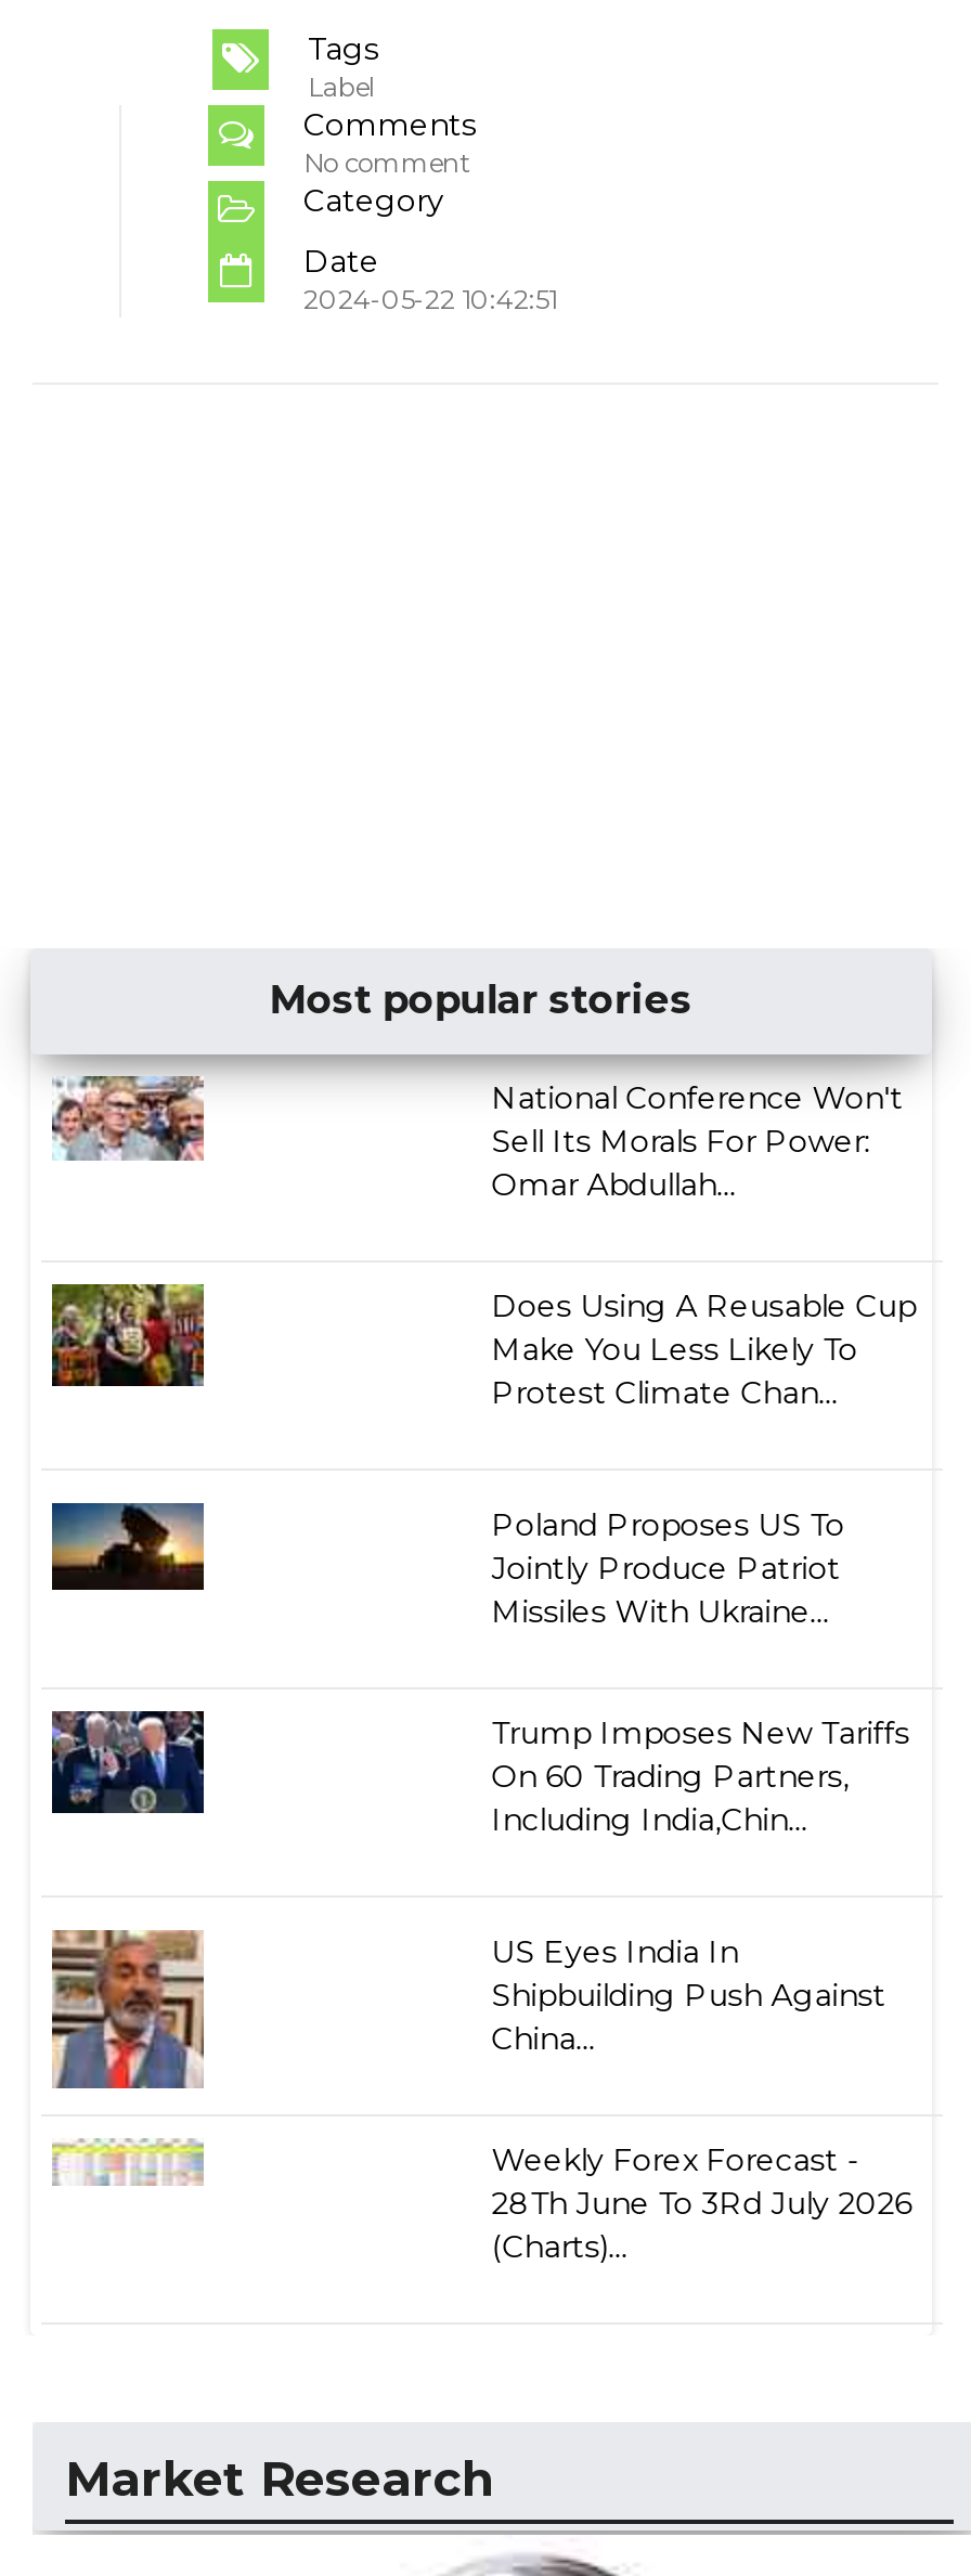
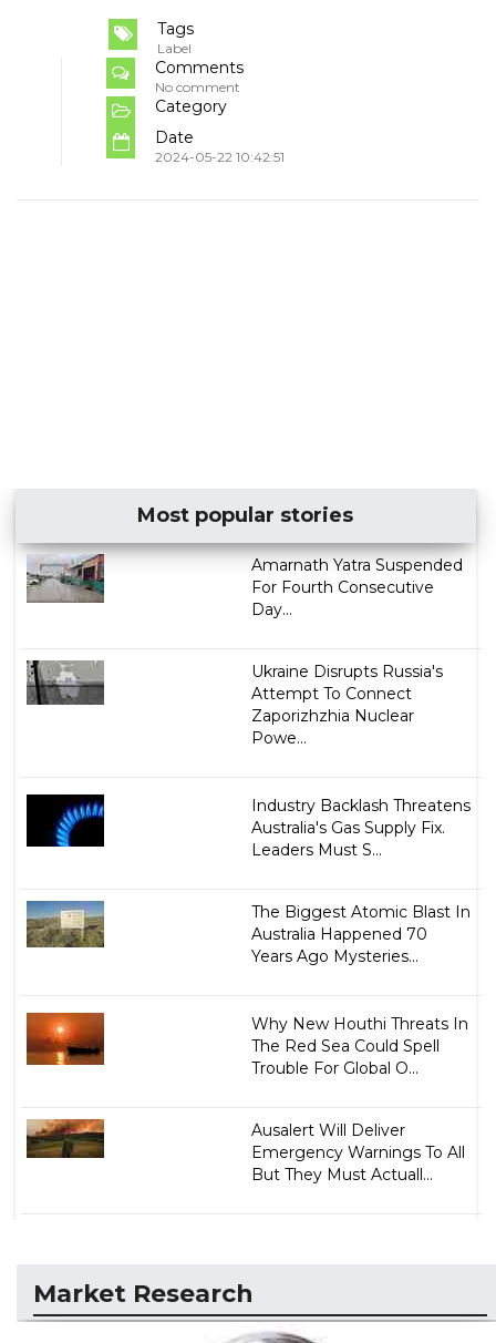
[52,1074,206,1163] [image] -> [27,554,105,604] [image]
[492,1078,903,1203] National Conference Won't | Sell Its Morals For Power: | Omar Abdullah... -> [251,555,463,619] Amarnath Yatra Suspended | For Fourth Consecutive | Day...
[50,1282,206,1388] [image] -> [27,659,104,712] [image]
[492,1286,916,1411] Does Using A Reusable Cup | Make You Less Likely To | Protest Climate Chan... -> [251,661,443,748] Ukraine Disrupts Russia's | Attempt To Connect | Zaporizhzhia Nuclear | Powe...
[50,1501,206,1605] [image] -> [25,793,105,848] [image]
[492,1505,845,1630] Poland Proposes US To | Jointly Produce Patriot | Missiles With Ukraine... -> [251,795,470,860] Industry Backlash Threatens | Australia's Gas Supply Fix. | Leaders Must S...
[50,1709,206,1815] [image] -> [25,900,105,949] [image]
[492,1713,910,1838] Trump Imposes New Tariffs | On 60 Trading Partners, | Including India,Chin... -> [251,902,470,966] The Biggest Atomic Blast In | Australia Happened 70 | Years Ago Mysteries...
[50,1928,206,2090] [image] -> [27,1012,104,1072] [image]
[492,1932,886,2057] US Eyes India In | Shipbuilding Push Against | China... -> [251,1014,468,1078] Why New Houthi Threats In | The Red Sea Could Spell | Trouble For Global O...
[52,2138,206,2214] [image] -> [25,1119,105,1159] [image]
[492,2140,912,2265] Weekly Forex Forecast - | 28Th June To 3Rd July 2026 | (Charts)... -> [251,1120,465,1184] Ausalert Will Deliver | Emergency Warnings To All | But They Must Actuall...

